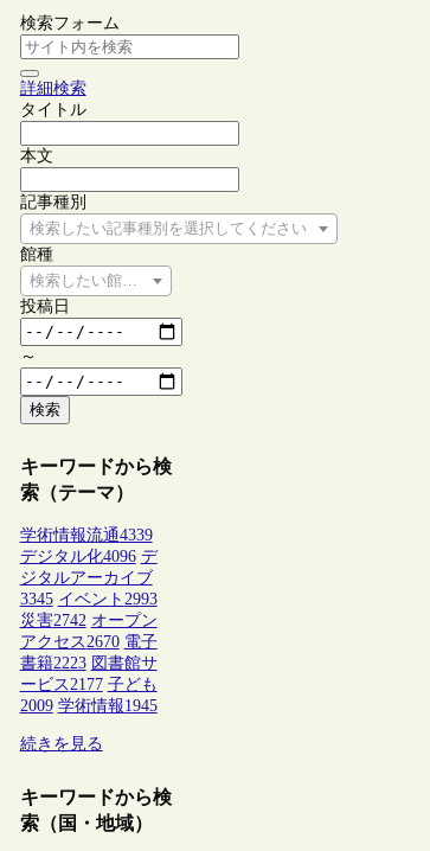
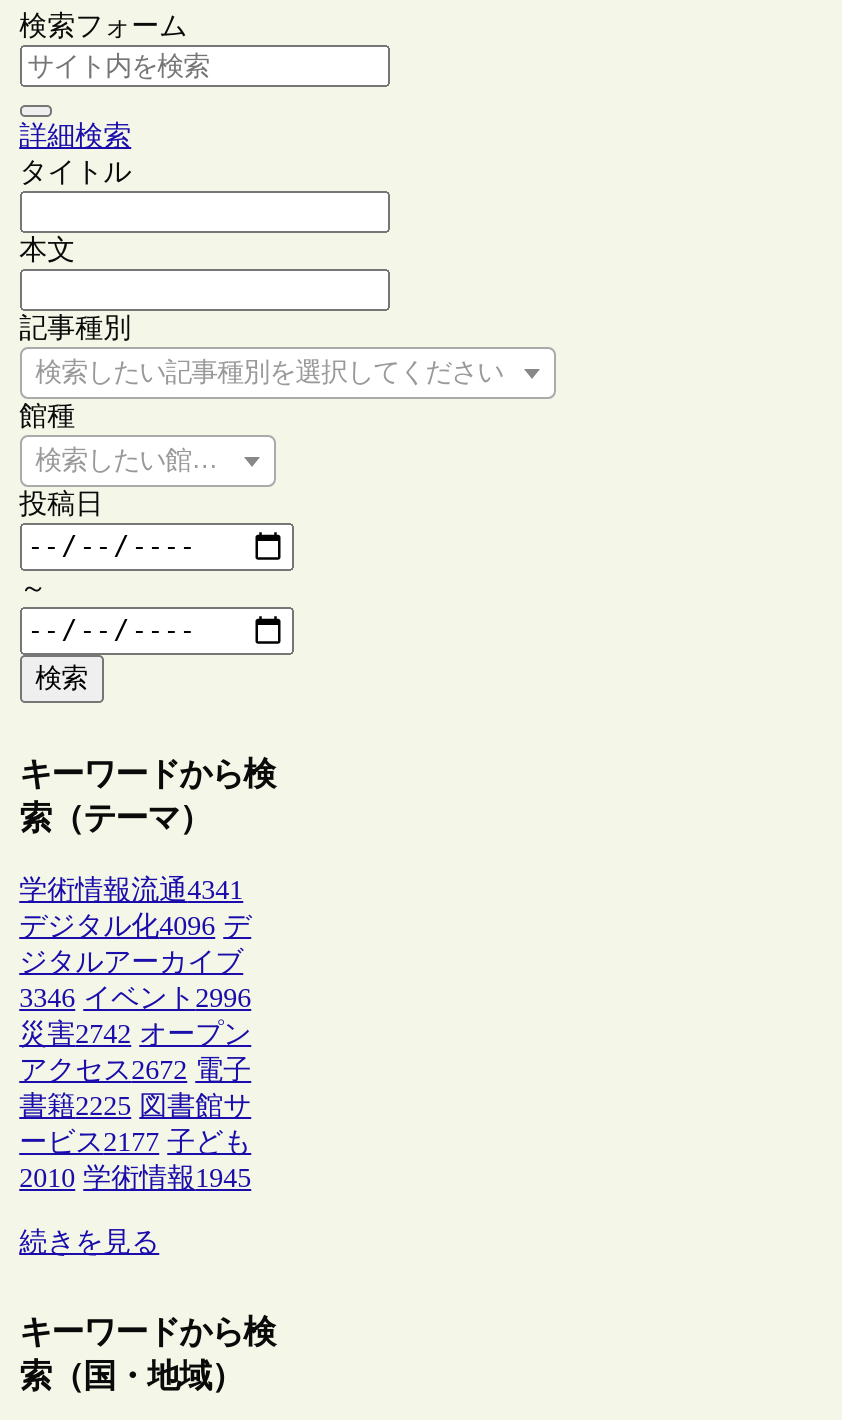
[20,527,152,544] 学術情報流通4339 -> [19,876,243,906] 学術情報流通4341
[20,591,157,608] 3345 イベント2993 -> [19,984,251,1014] 3346 イベント2996
[20,633,157,651] アクセス2670 電子 -> [19,1056,251,1086] アクセス2672 電子
[20,655,157,672] 書籍2223 図書館サ -> [19,1092,251,1122] 書籍2225 図書館サ
[20,697,157,715] 2009 学術情報1945 -> [19,1164,251,1194] 2010 学術情報1945

